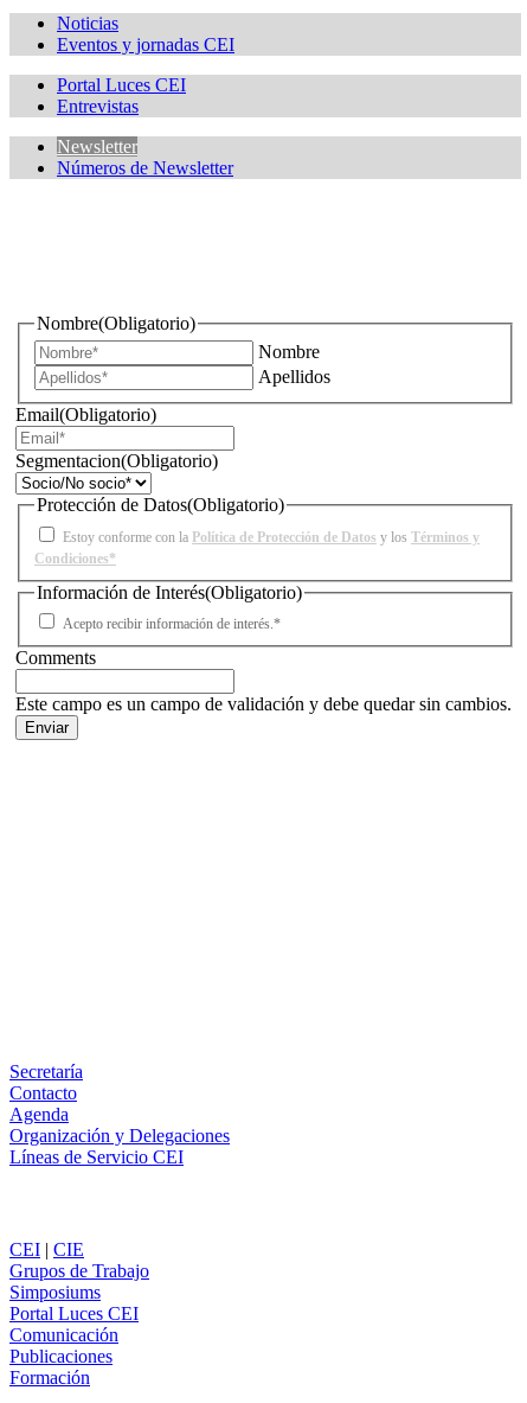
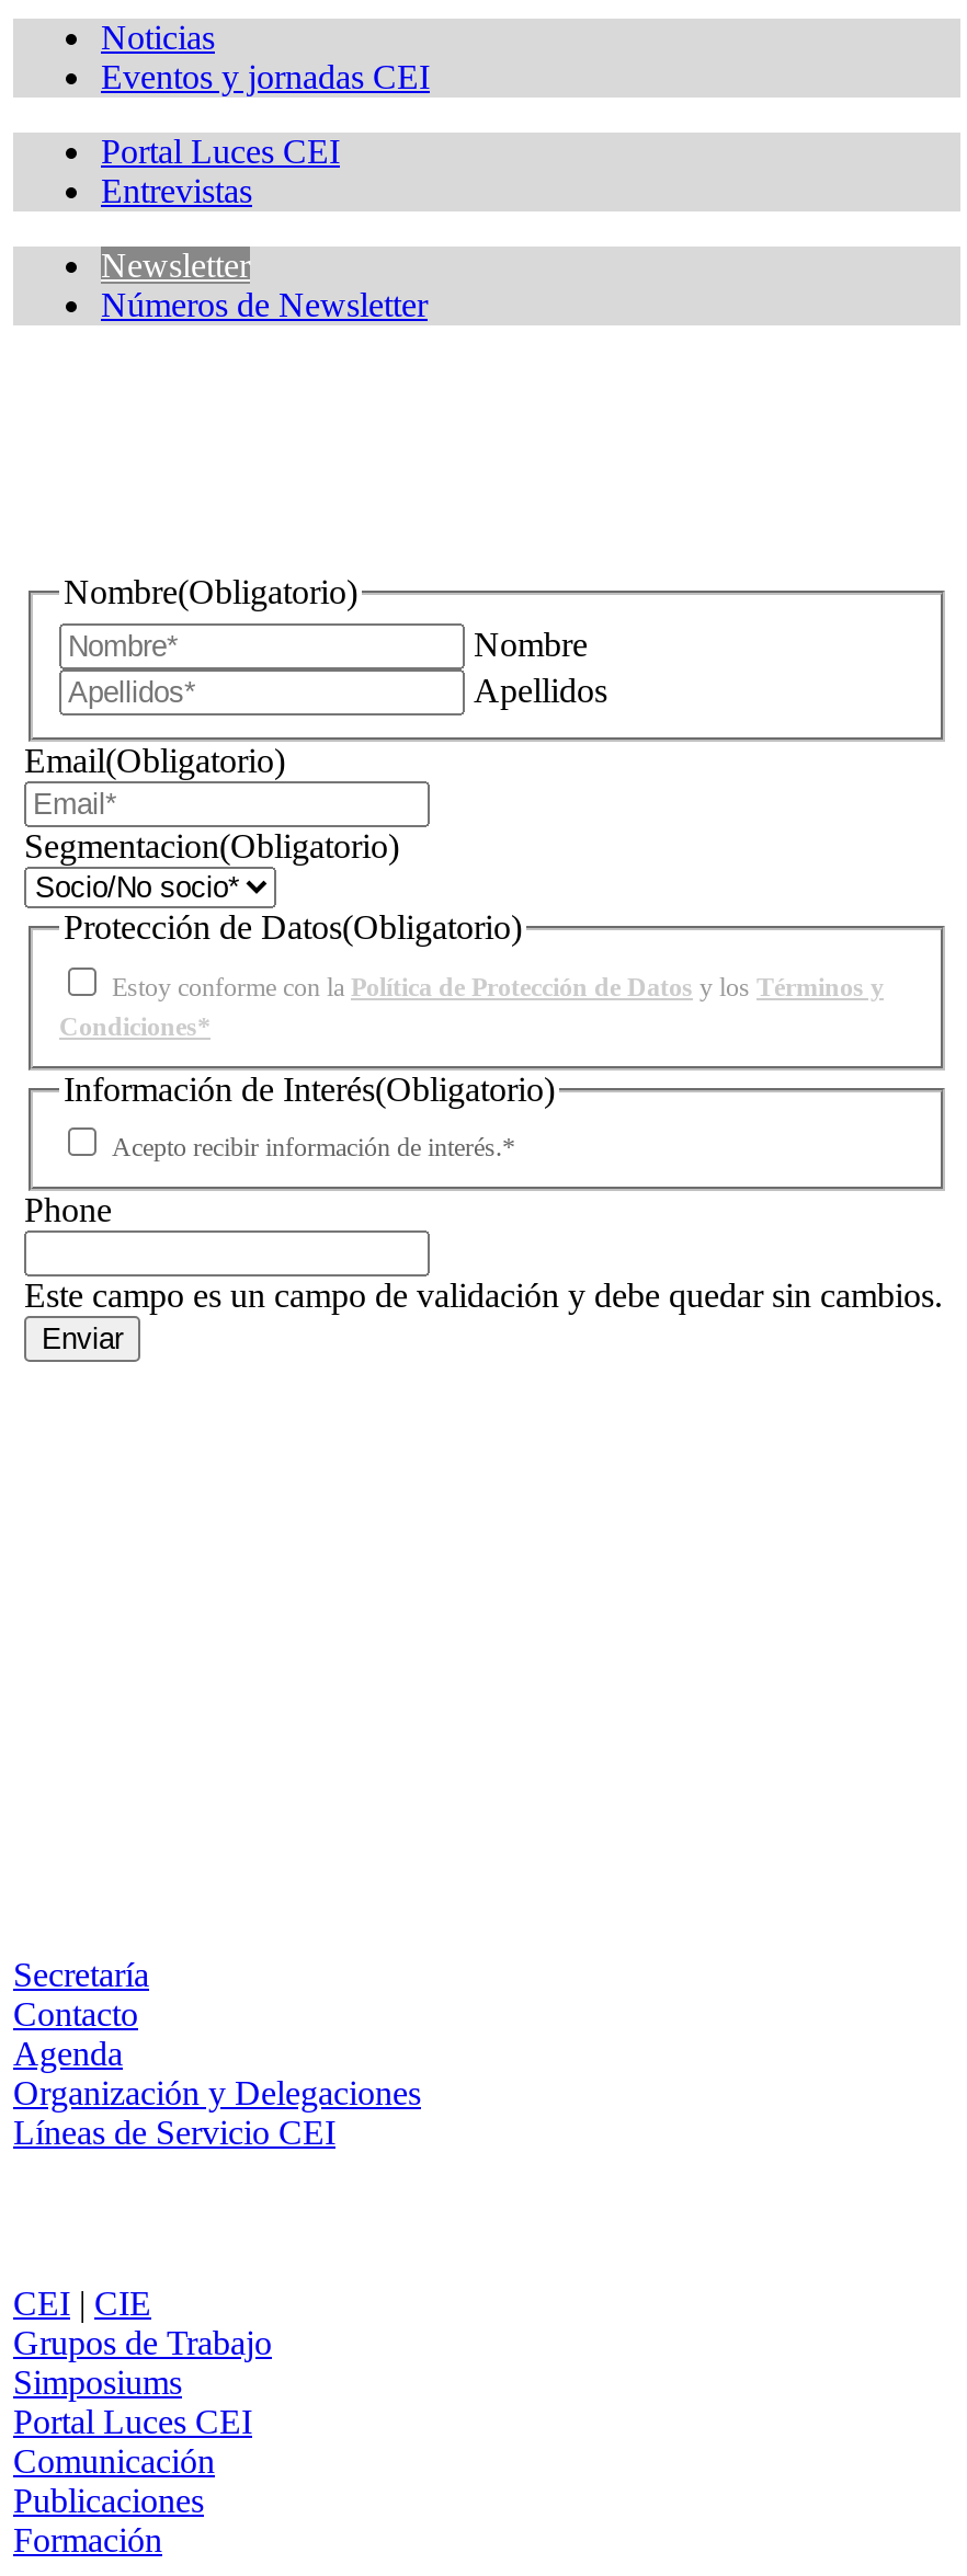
[15,648,96,668] Comments -> [24,1192,112,1229] Phone

